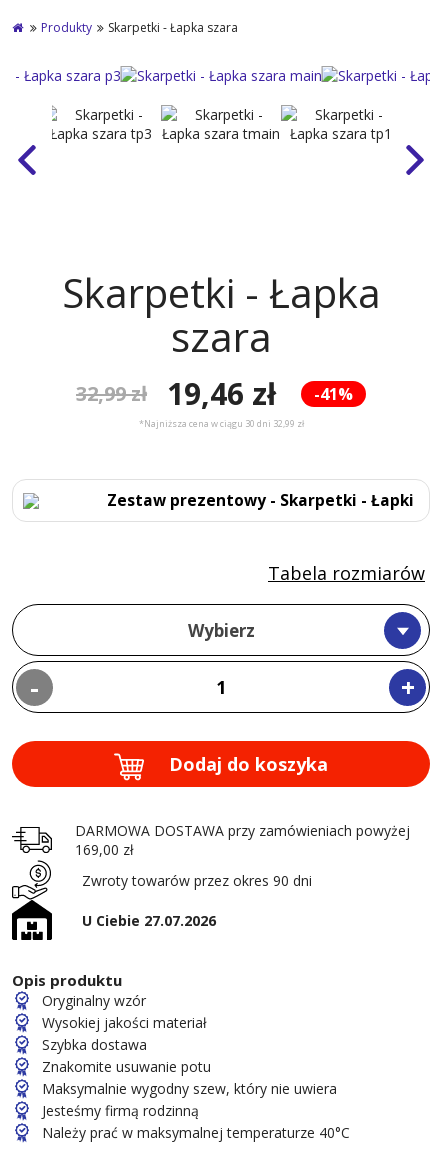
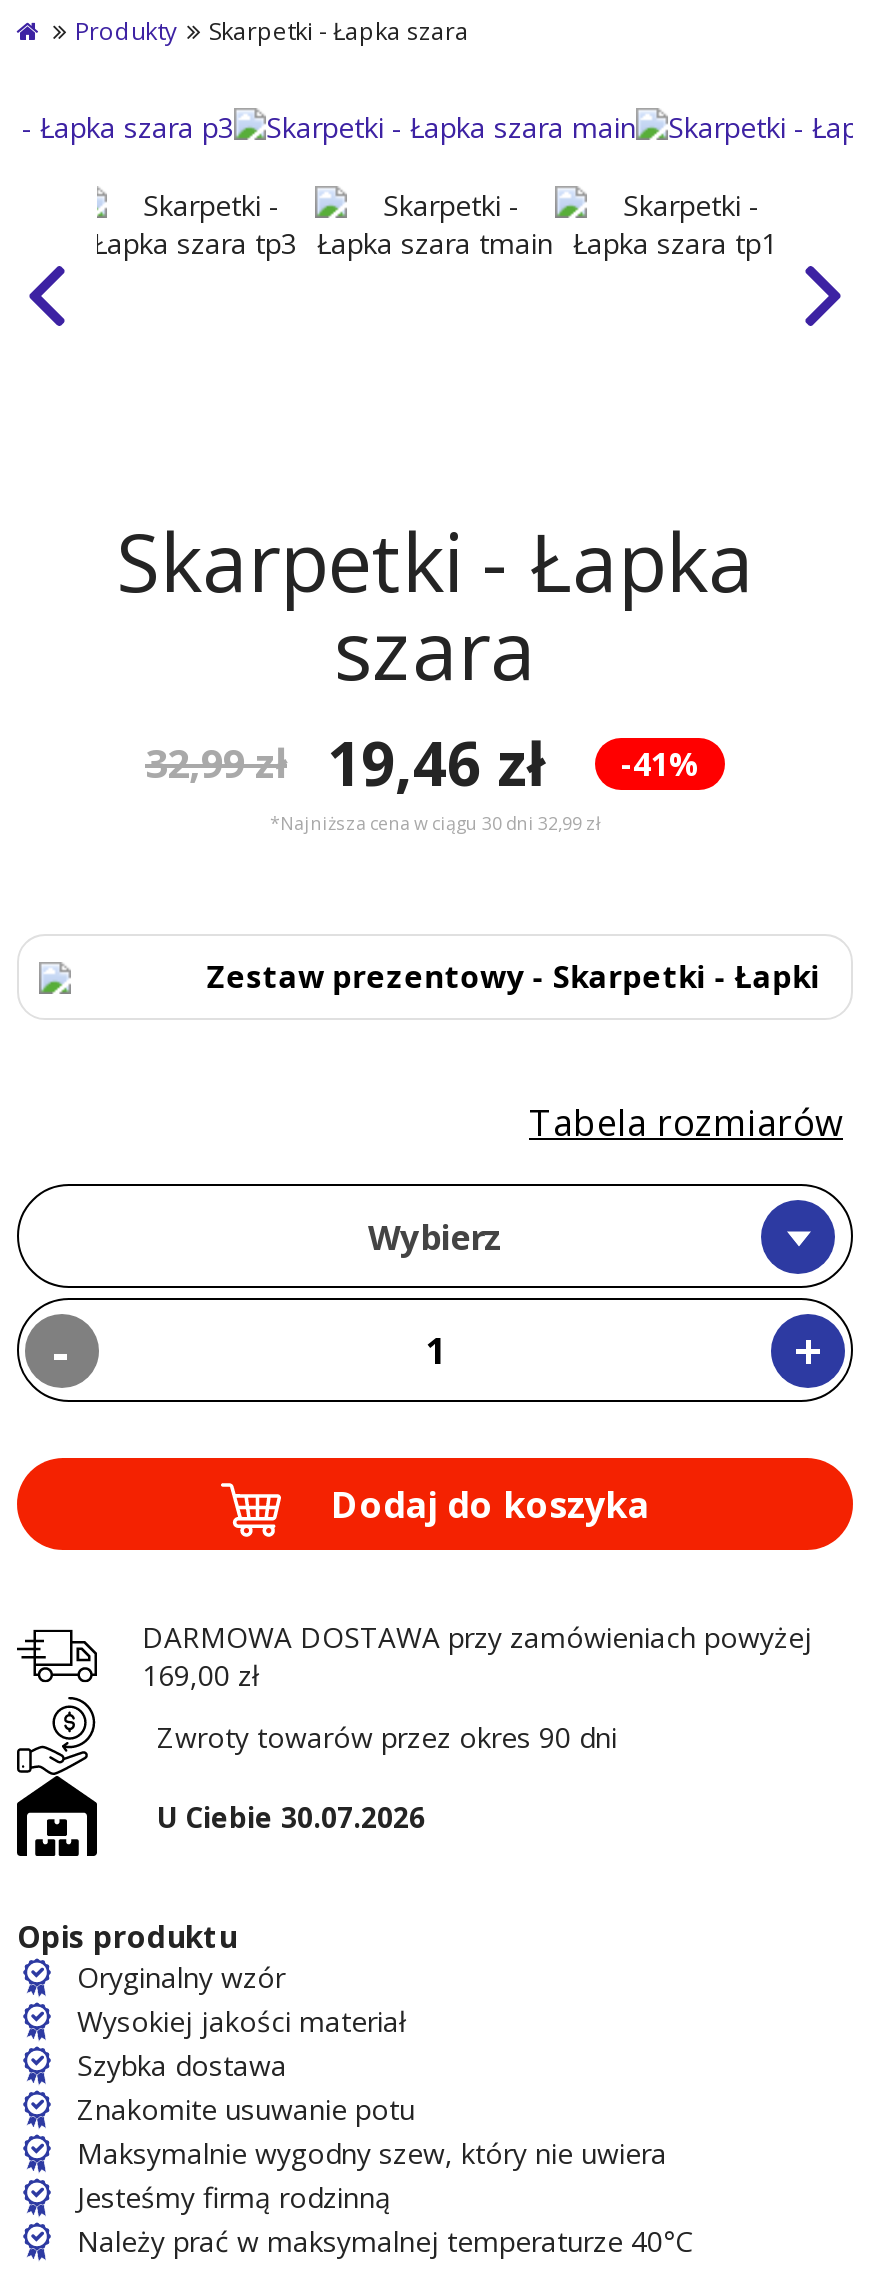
[82,911,216,930] U Ciebie 27.07.2026 -> [157,1798,425,1836] U Ciebie 30.07.2026

